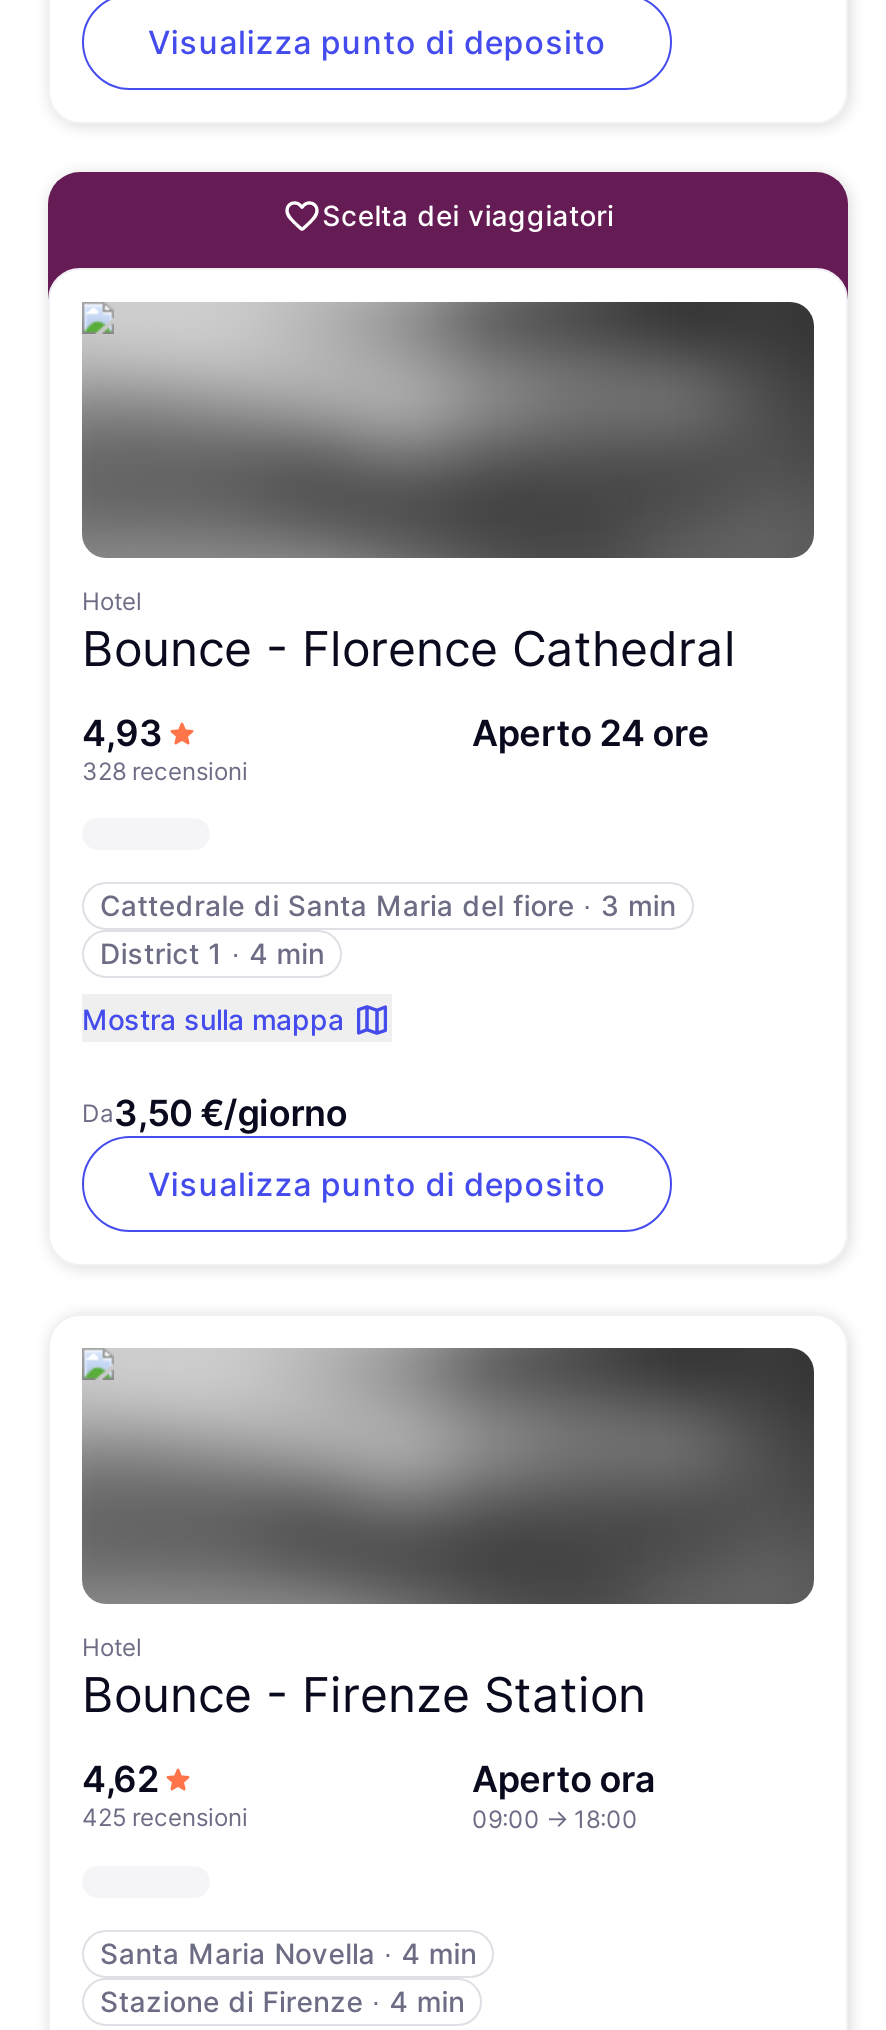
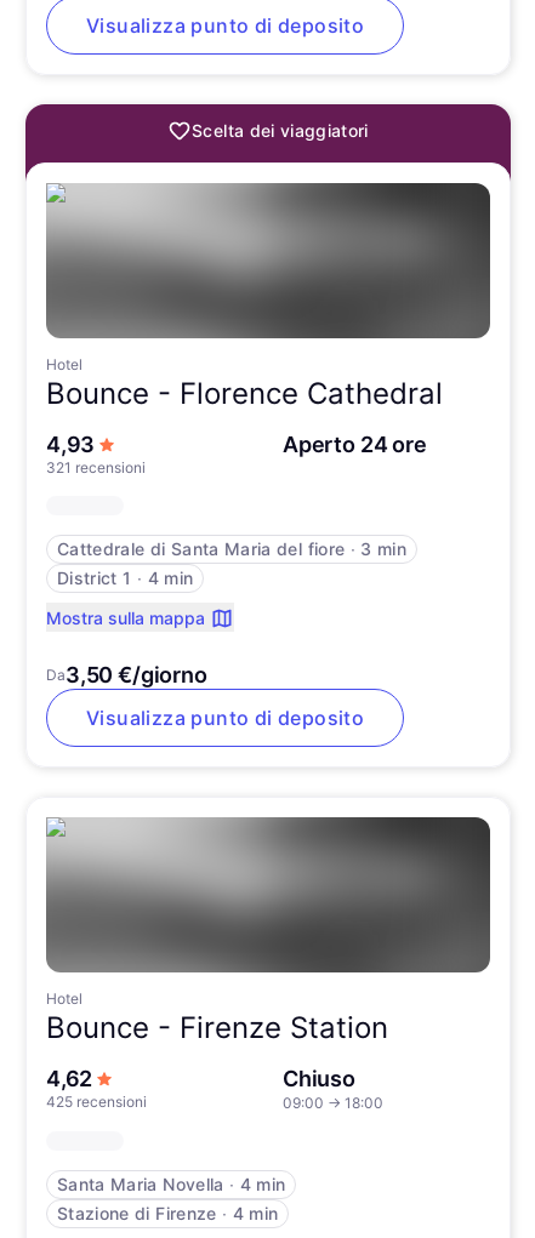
[82,756,248,786] 328 recensioni -> [46,458,146,477] 321 recensioni
[472,1758,654,1800] Aperto ora -> [283,1066,355,1091] Chiuso

